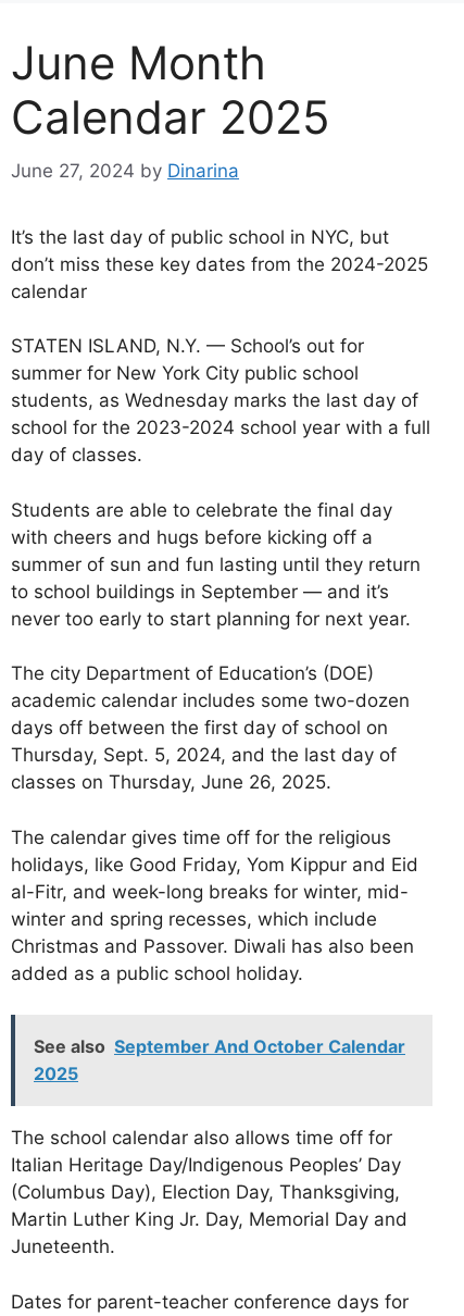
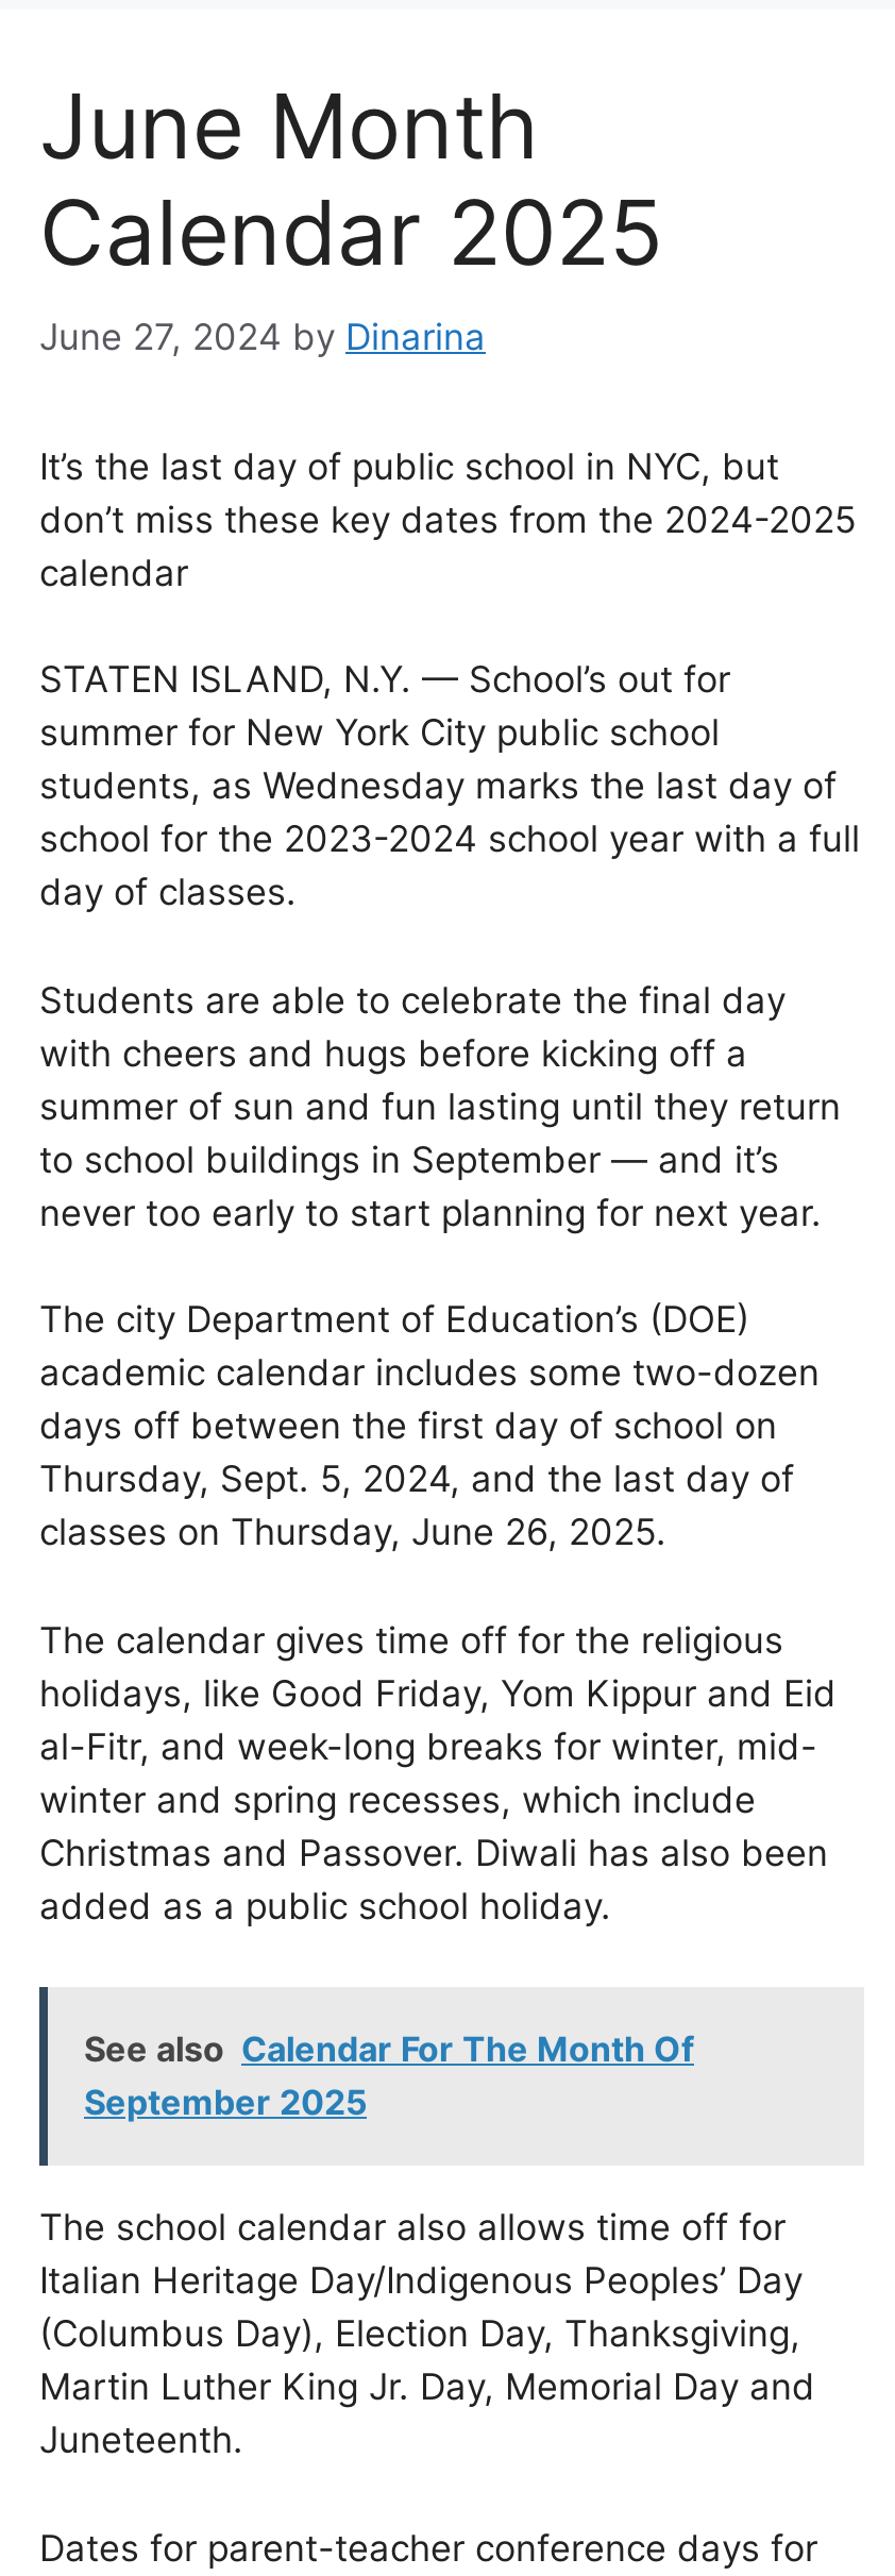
[34,1035,405,1084] See also September And October Calendar | 2025 -> [84,2027,694,2123] See also Calendar For The Month Of | September 2025

